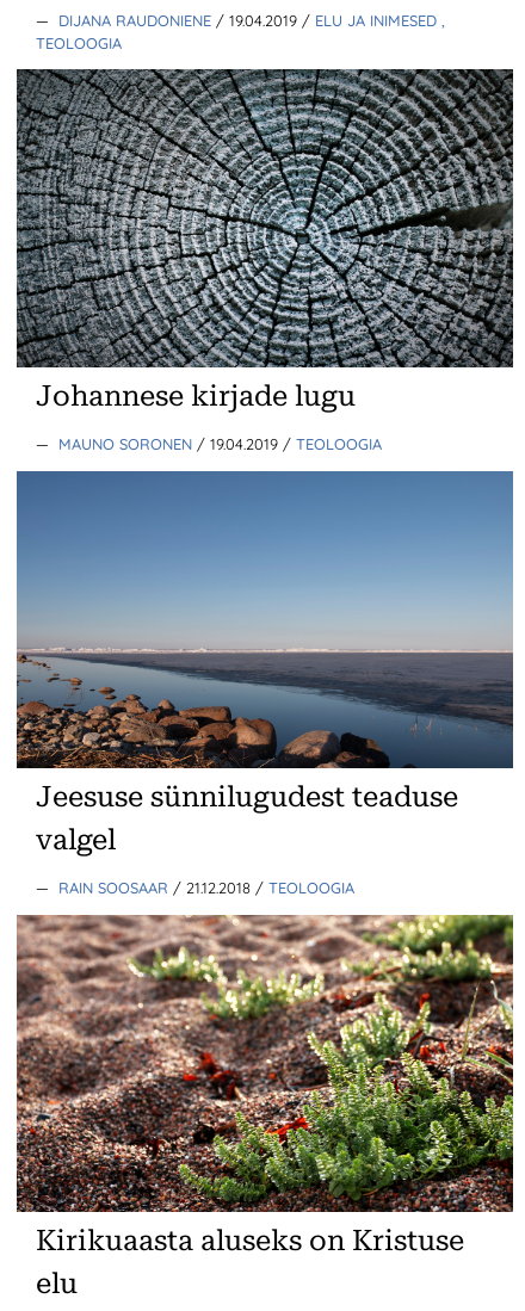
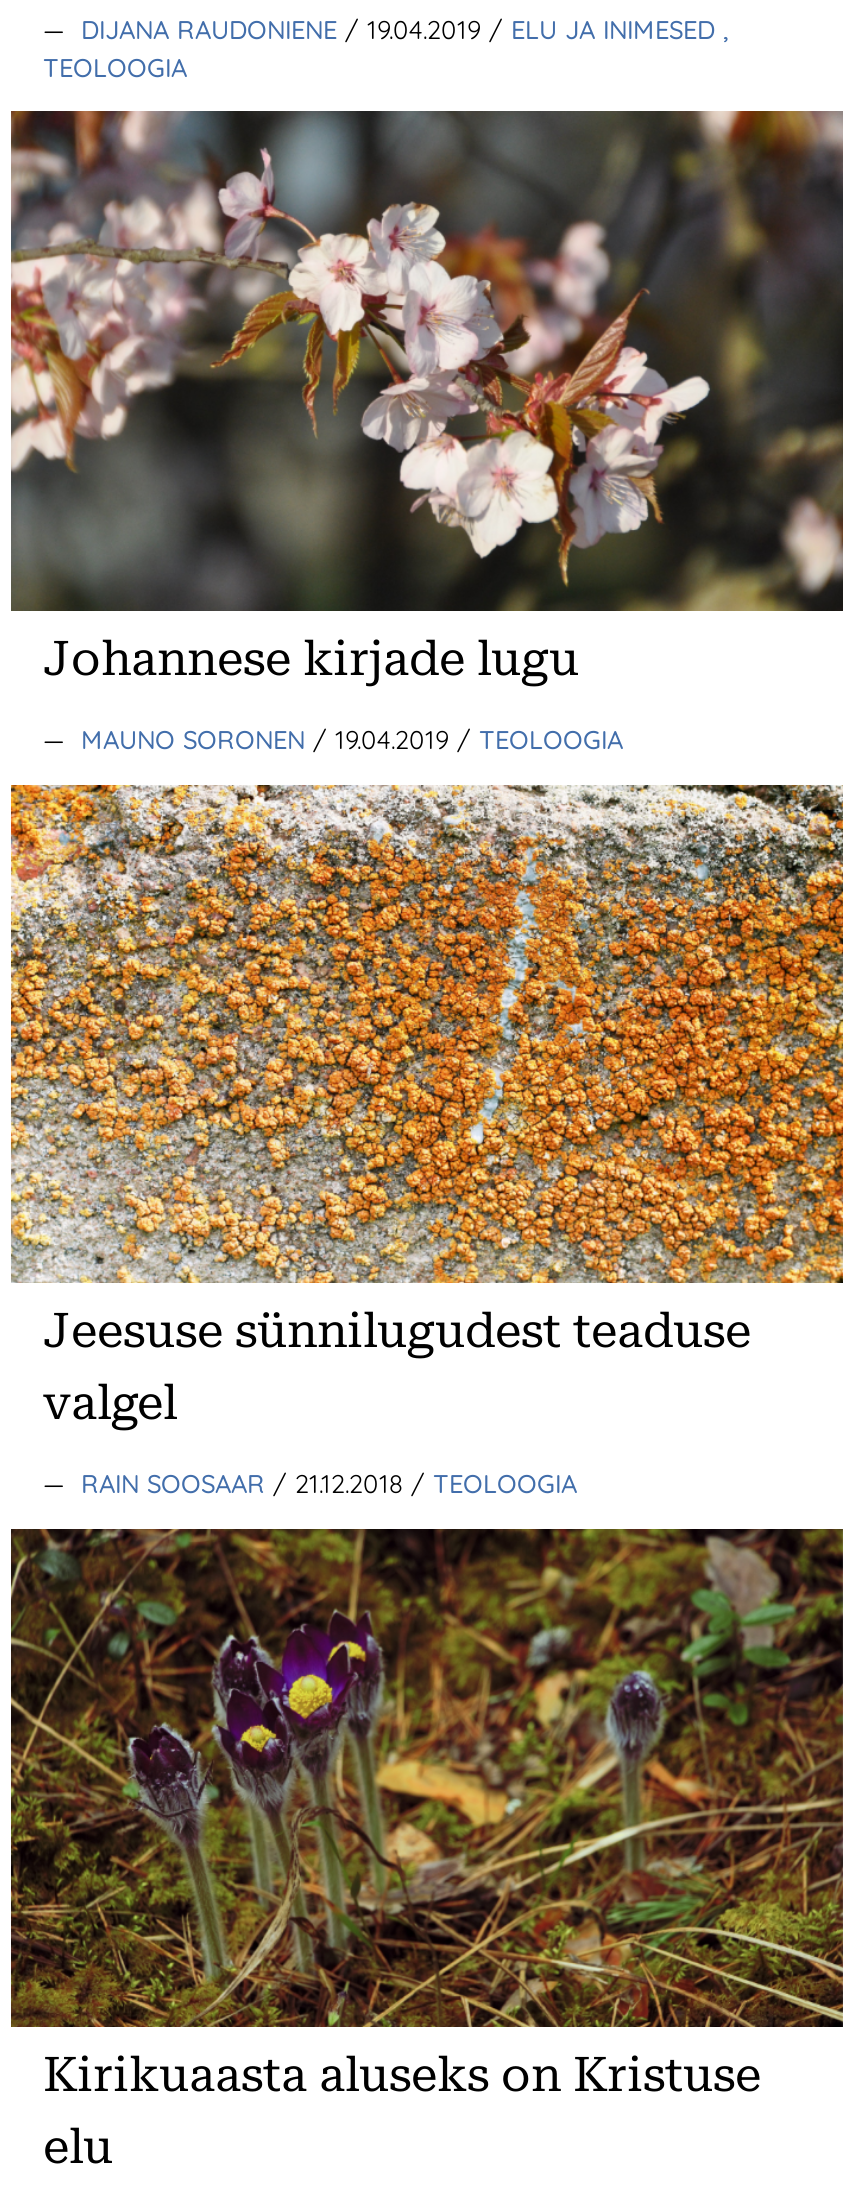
[16,68,513,369] [image] -> [9,109,845,613] [image]
[16,470,514,769] [image] -> [9,783,845,1285] [image]
[16,914,514,1213] [image] -> [9,1527,845,2029] [image]

